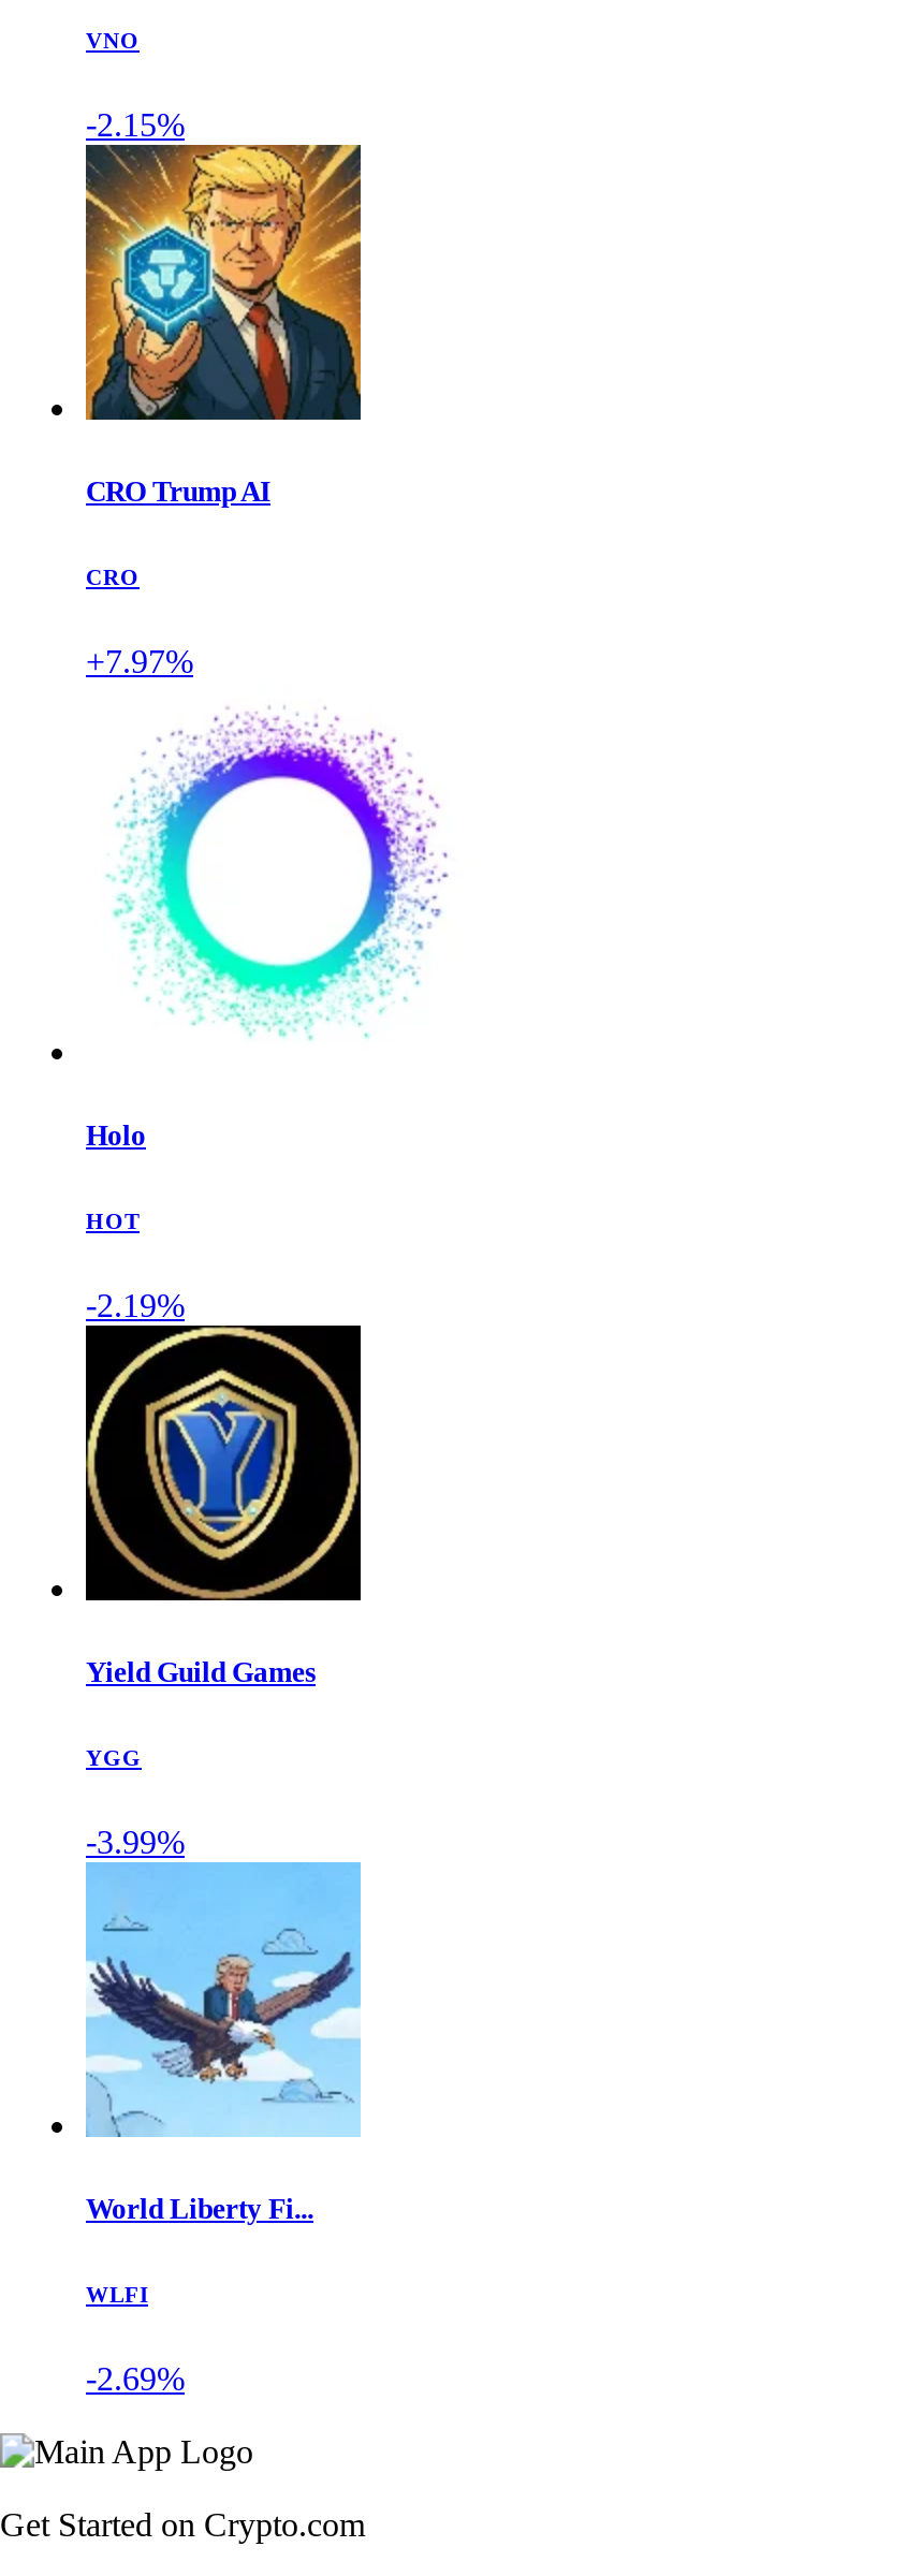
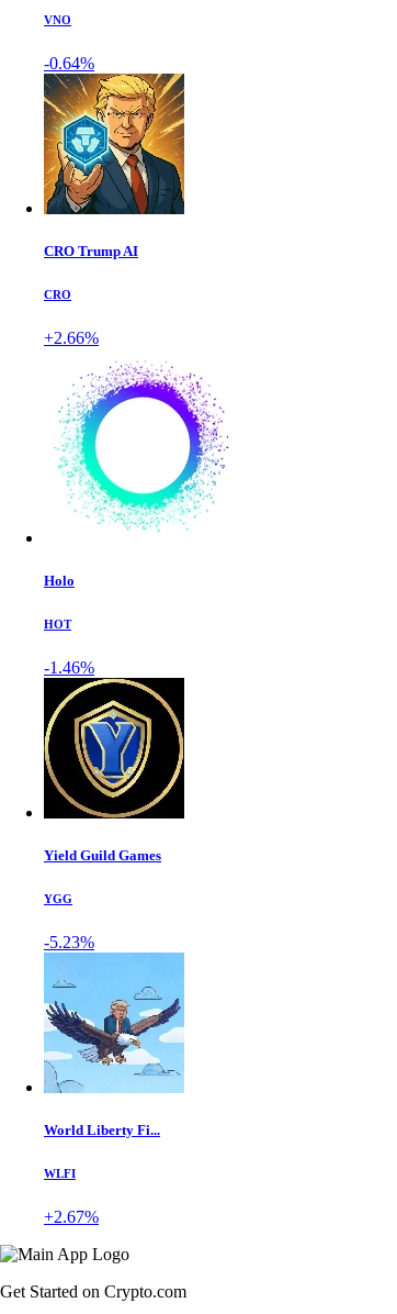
[86,106,185,143] -2.15% -> [44,54,94,72] -0.64%
[86,643,193,679] +7.97% -> [44,328,99,347] +2.66%
[86,1287,185,1324] -2.19% -> [44,658,94,677] -1.46%
[86,1824,185,1861] -3.99% -> [44,933,94,952] -5.23%
[86,2361,185,2397] -2.69% -> [44,1208,99,1226] +2.67%

